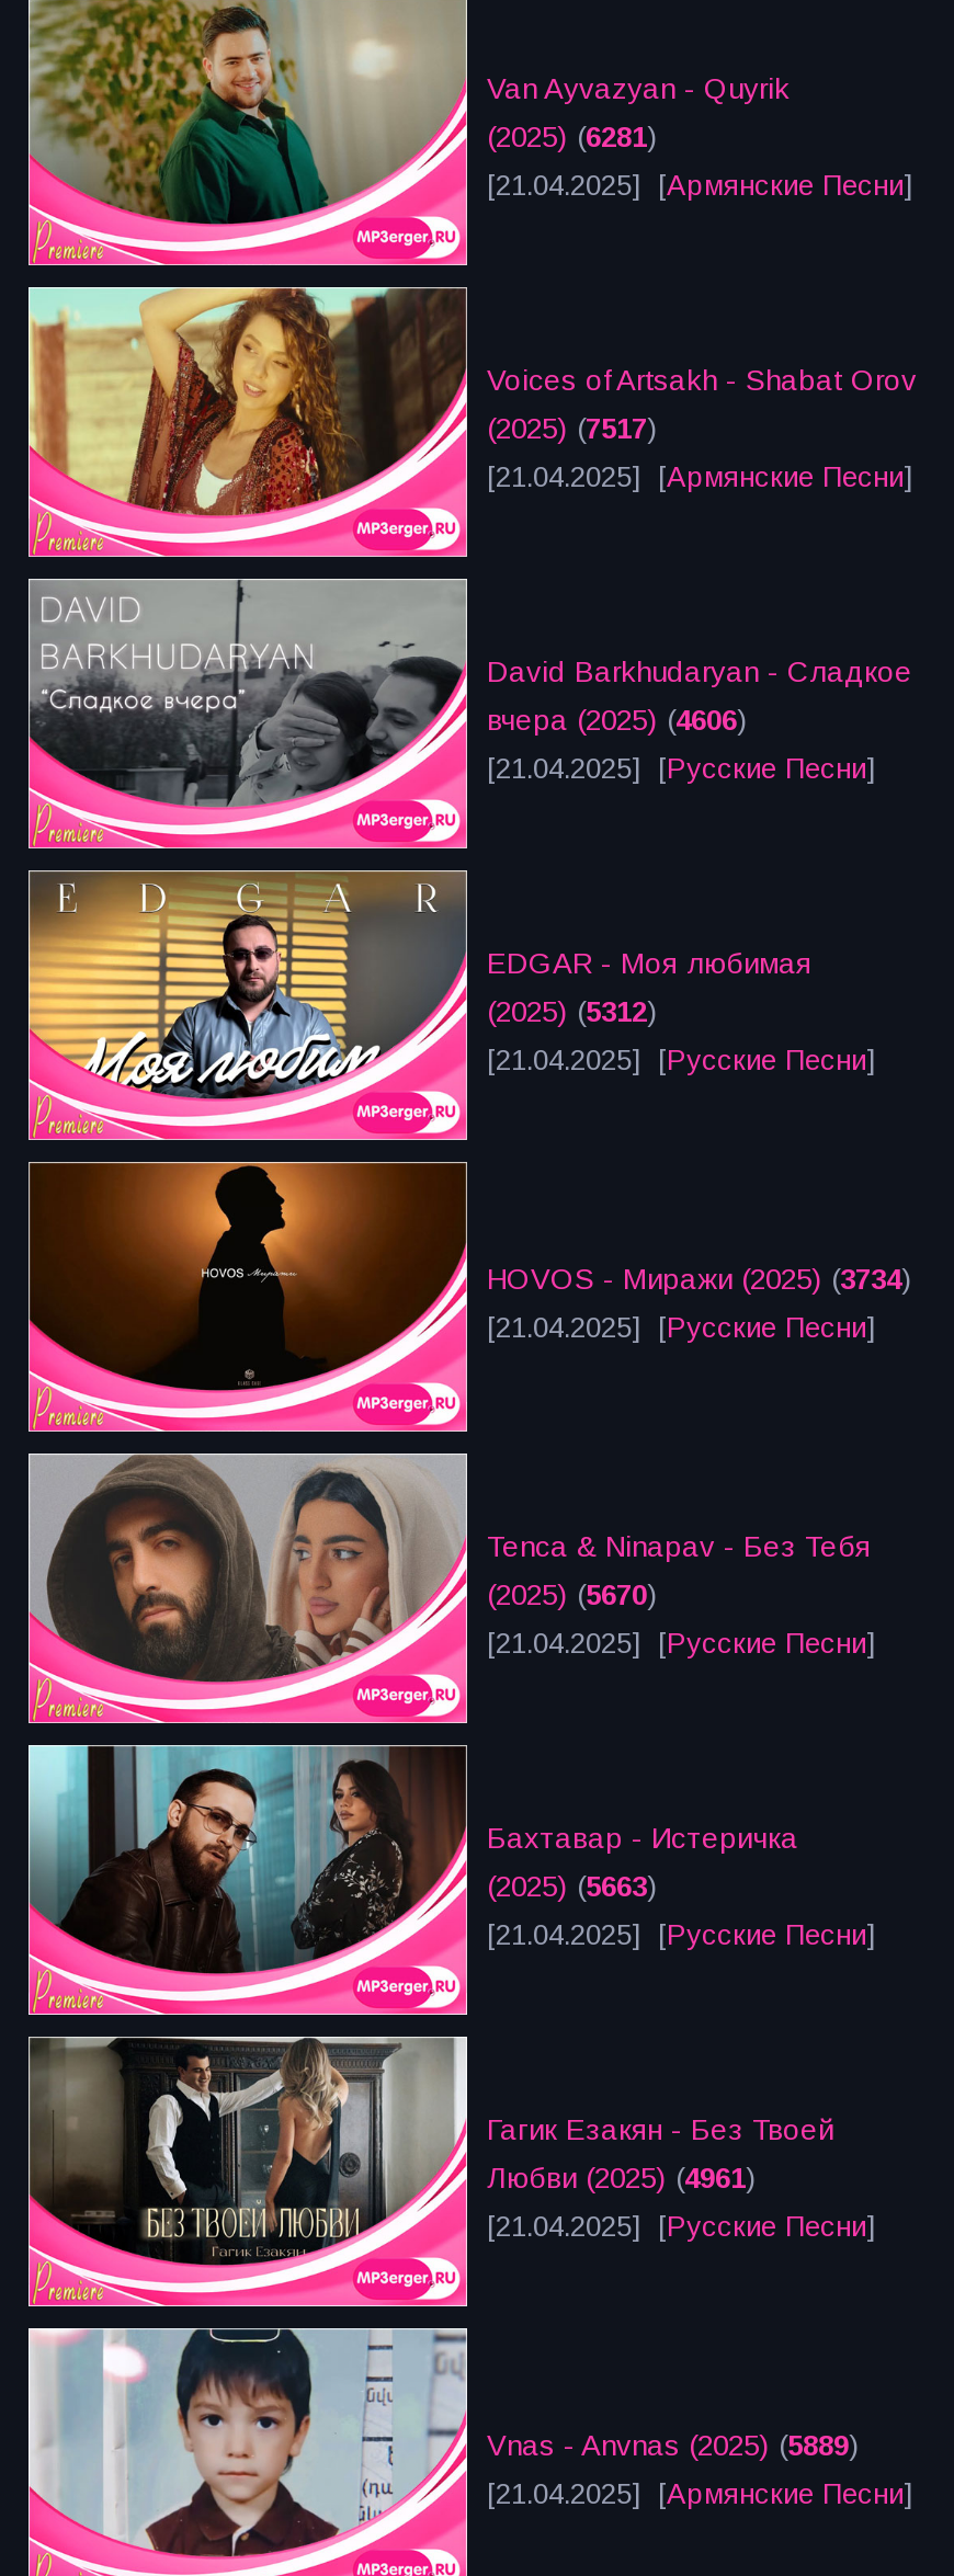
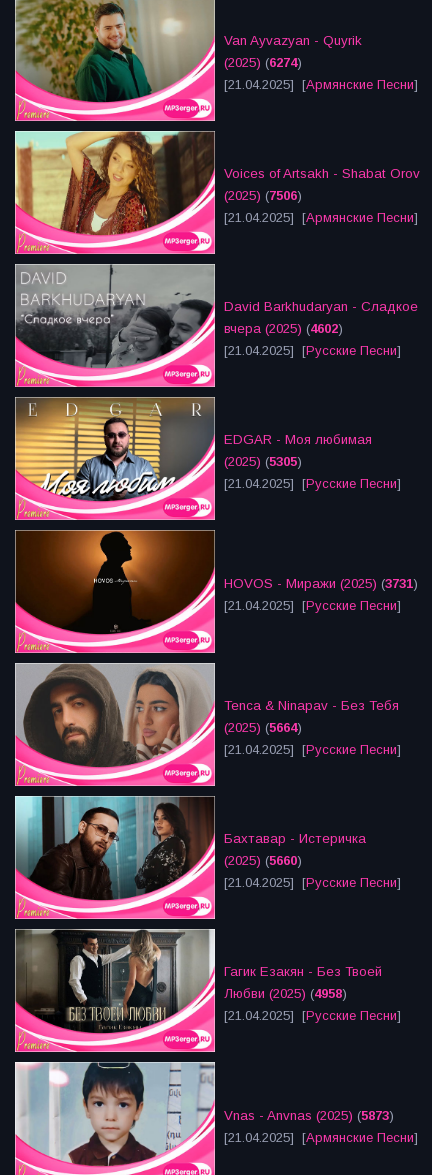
[487,121,658,154] (2025) (6281) -> [224,55,302,70] (2025) (6274)
[487,413,658,446] (2025) (7517) -> [224,188,302,203] (2025) (7506)
[487,704,748,737] вчера (2025) (4606) -> [224,321,343,336] вчера (2025) (4602)
[487,996,658,1029] (2025) (5312) -> [224,454,302,469] (2025) (5305)
[487,1263,912,1296] HOVOS - Миражи (2025) (3734) -> [224,576,418,591] HOVOS - Миражи (2025) (3731)
[487,1579,658,1612] (2025) (5670) -> [224,720,302,735] (2025) (5664)
[487,1871,658,1904] (2025) (5663) -> [224,853,302,868] (2025) (5660)
[487,2162,757,2195] Любви (2025) (4961) -> [224,986,347,1001] Любви (2025) (4958)
[487,2430,860,2463] Vnas - Anvnas (2025) (5889) -> [224,1108,394,1123] Vnas - Anvnas (2025) (5873)

